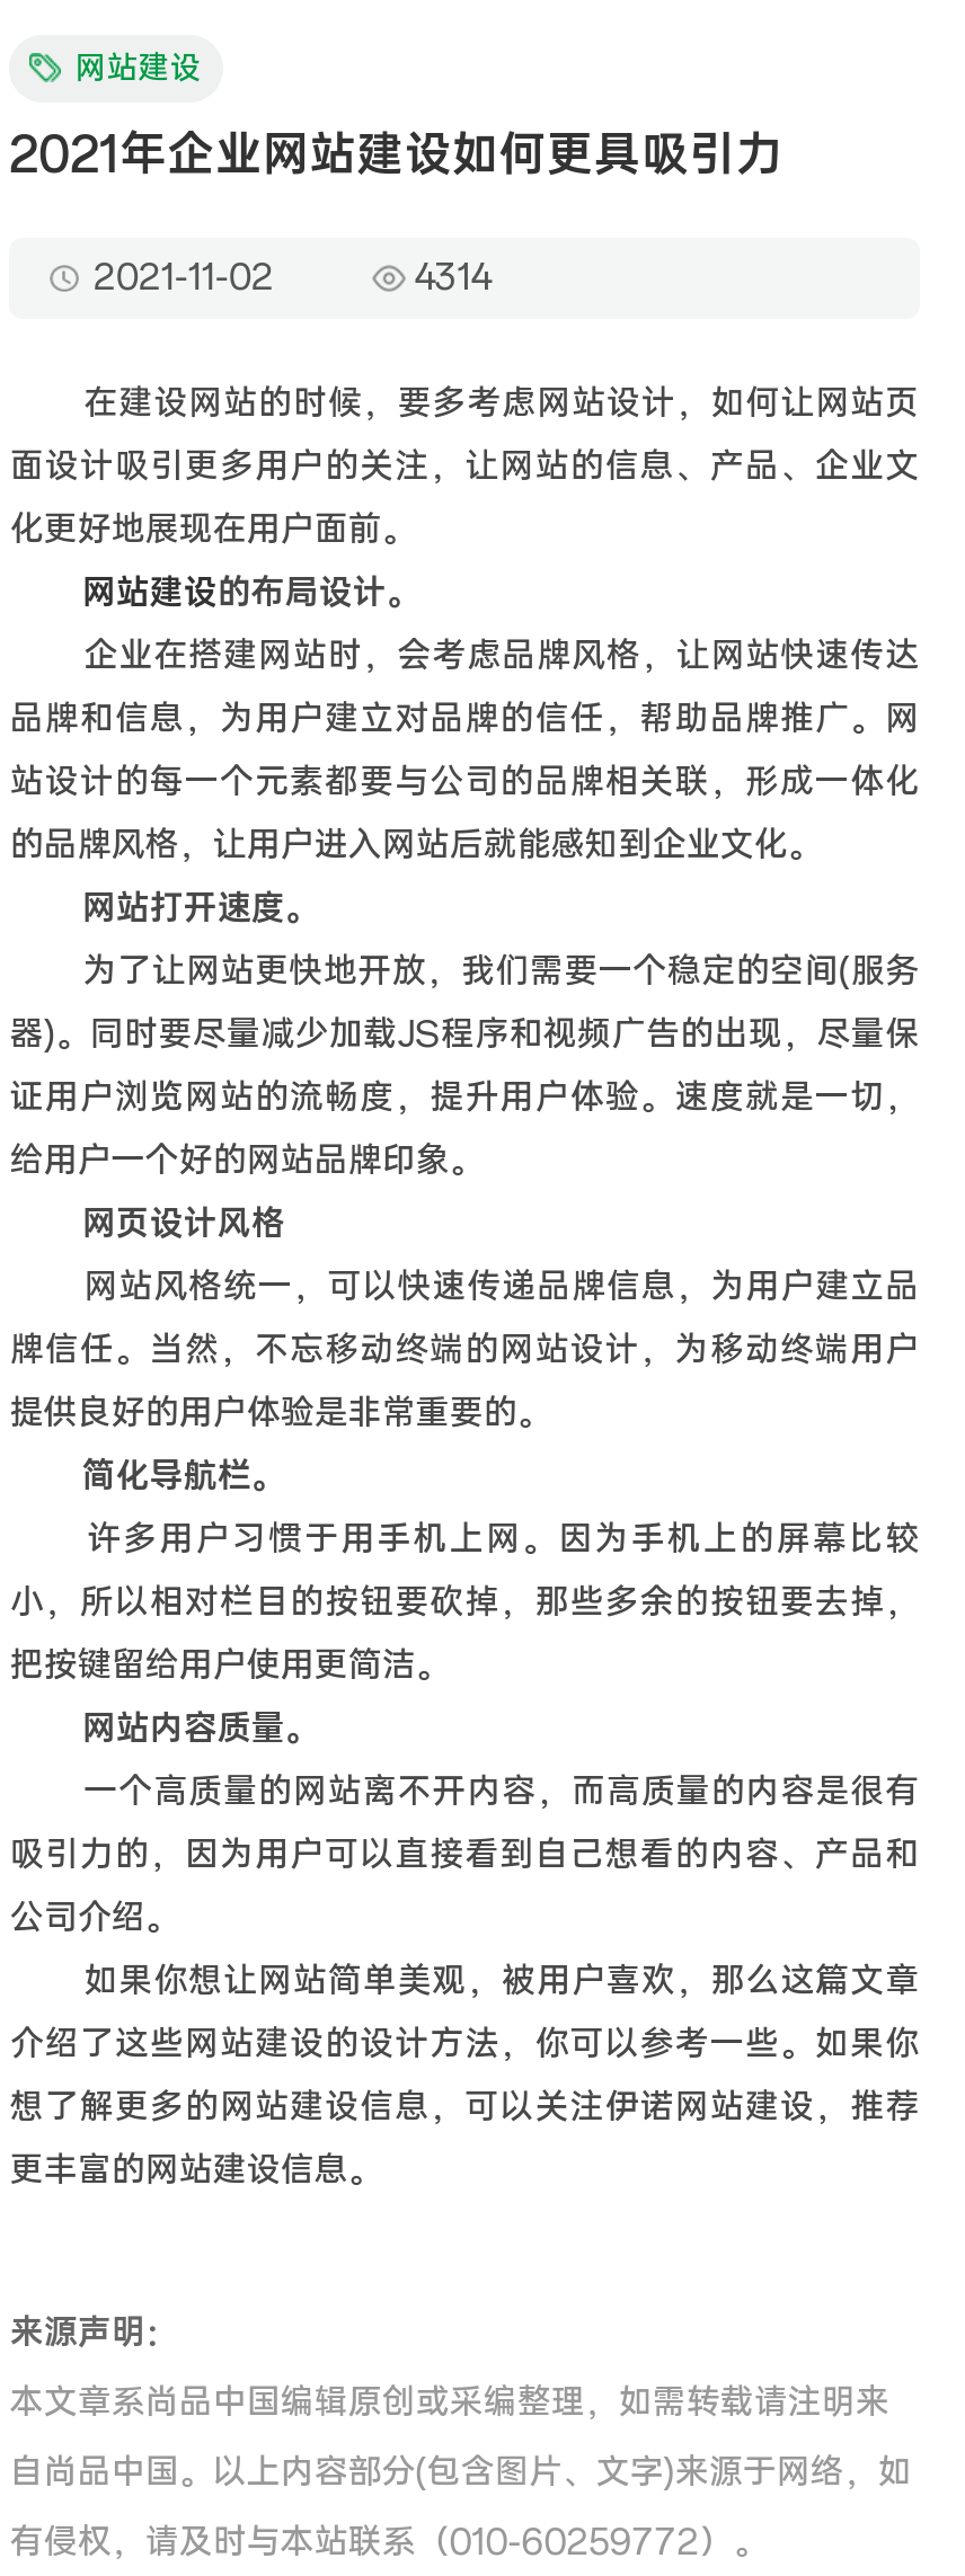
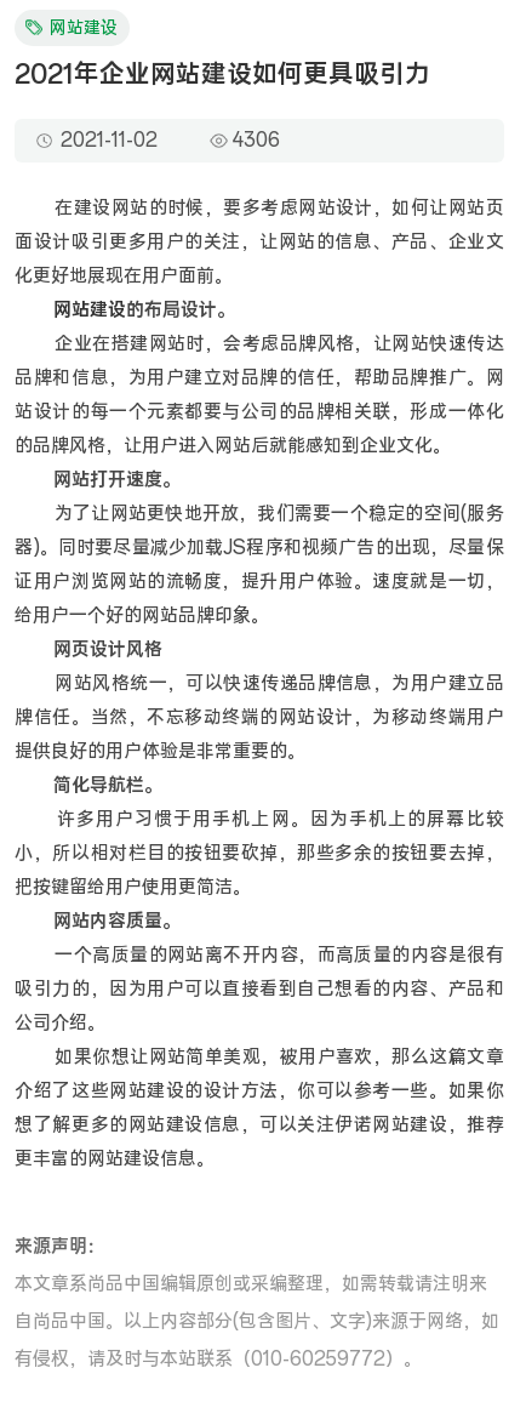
[415,256,492,299] 4314 -> [233,129,280,152] 4306

